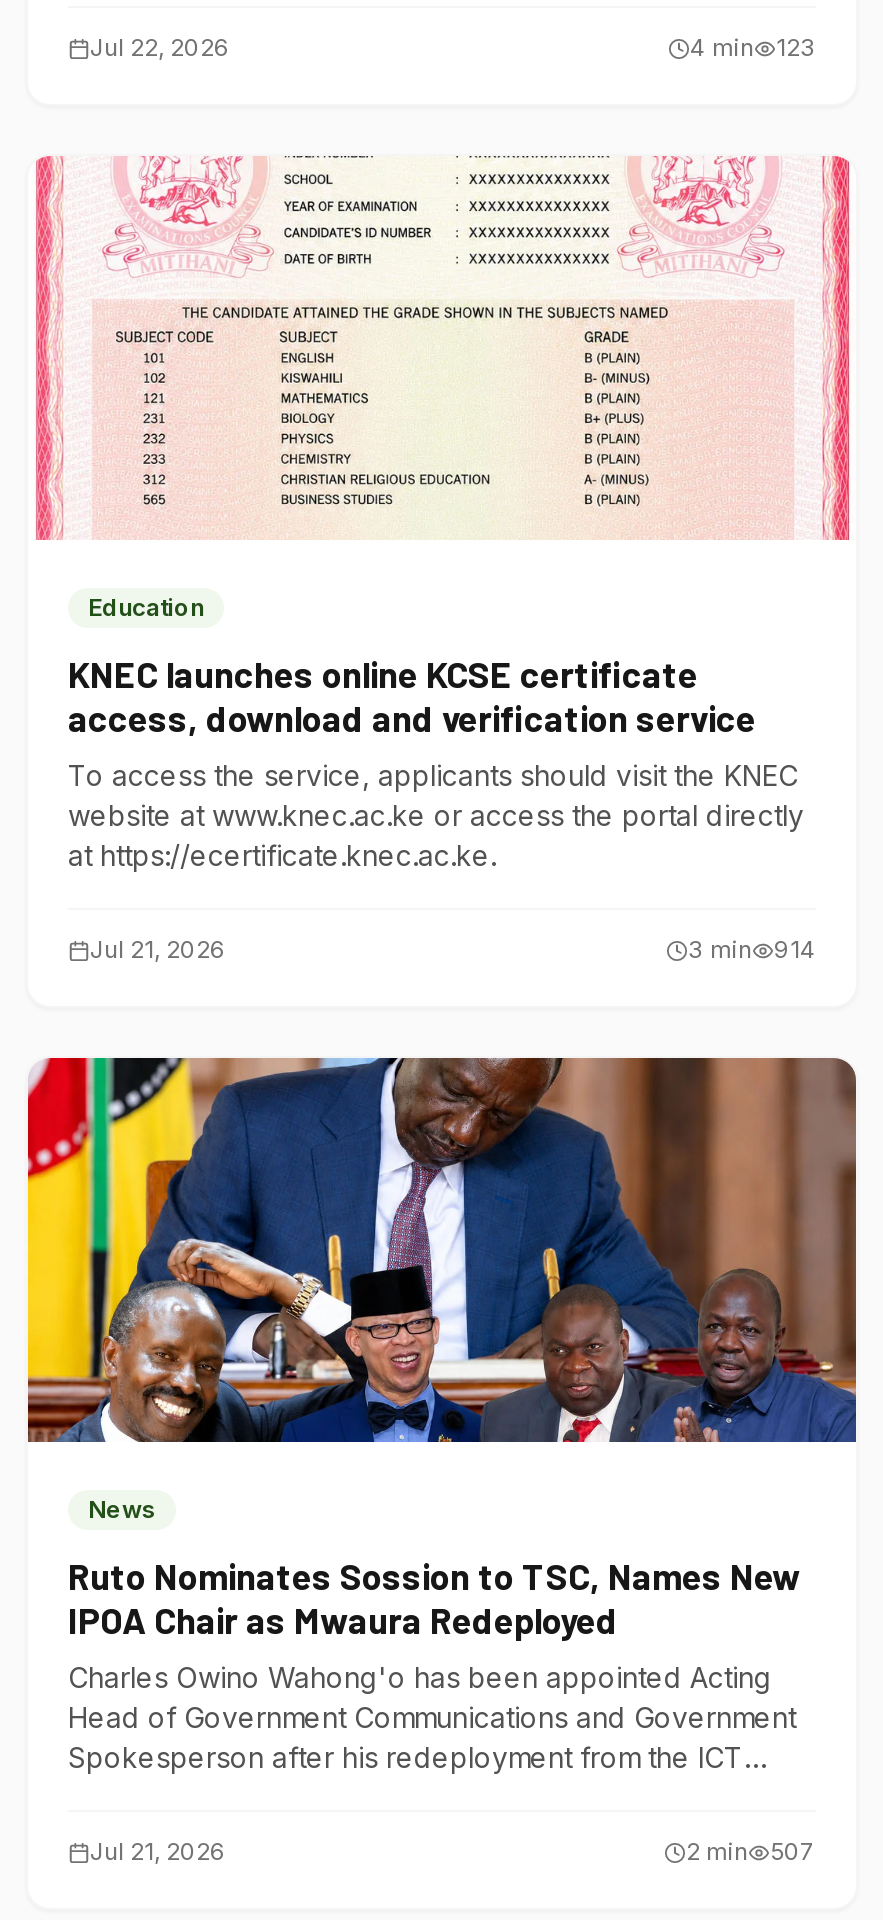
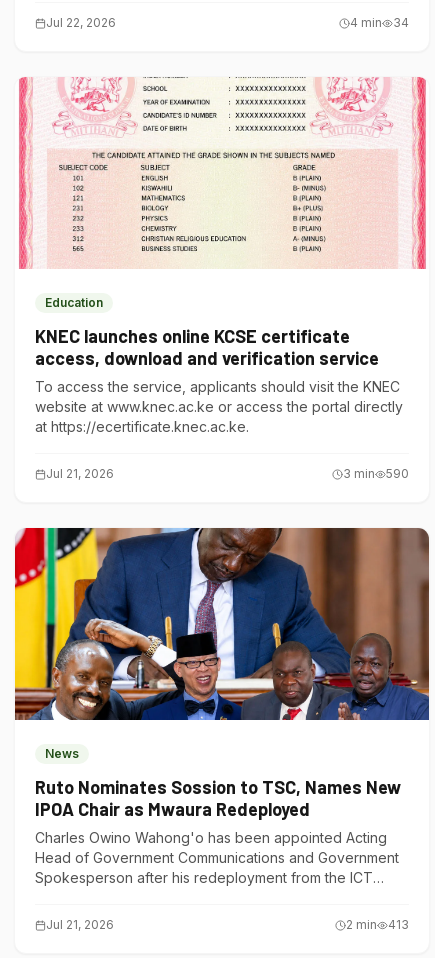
[690,32,816,62] 4 min 123 -> [350,15,409,30] 4 min 34
[688,934,816,964] 3 min 914 -> [343,466,409,481] 3 min 590
[686,1836,816,1866] 2 min 507 -> [346,917,409,932] 2 min 413

